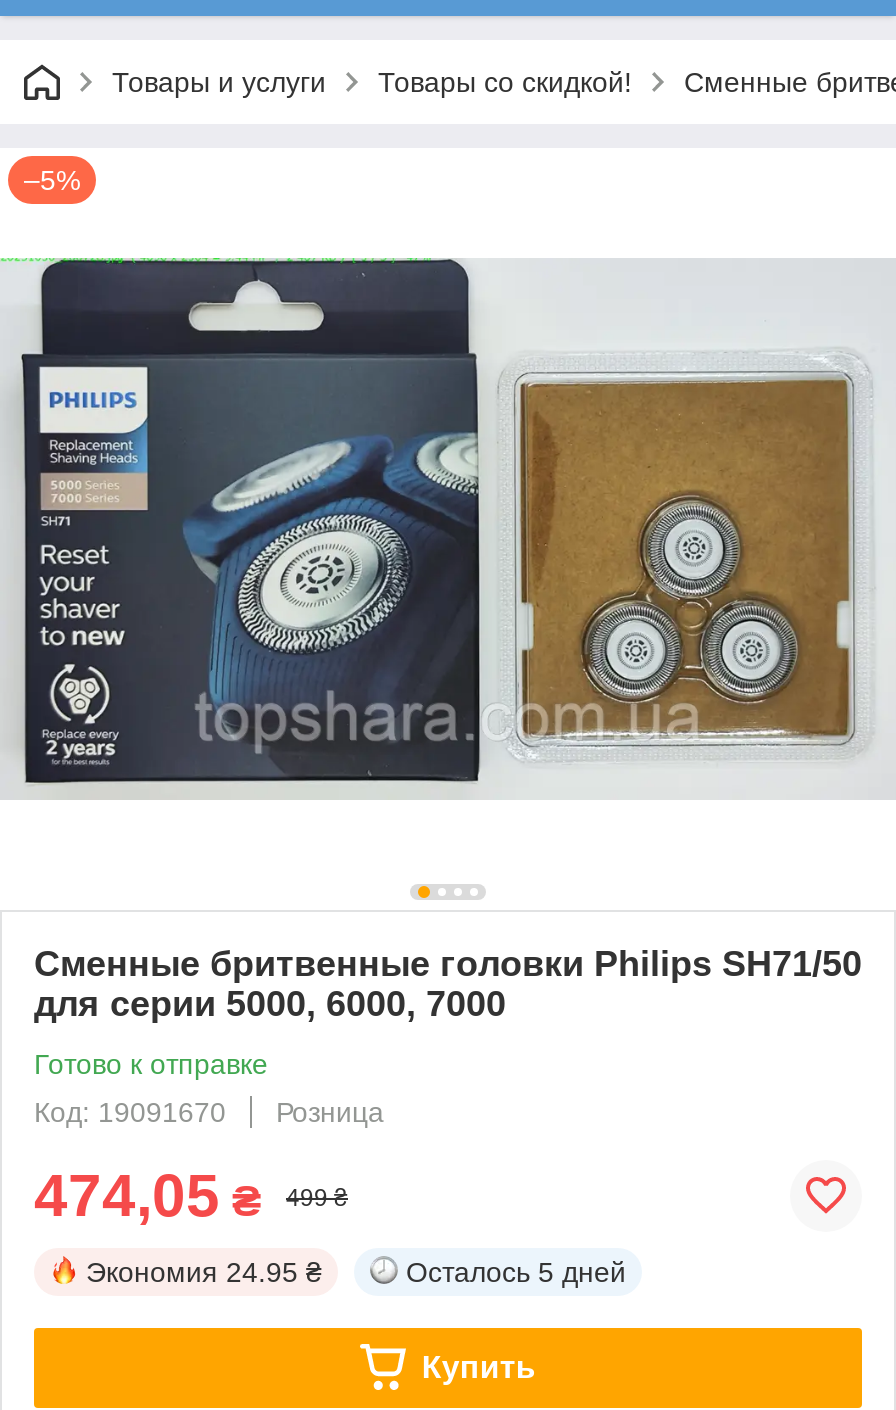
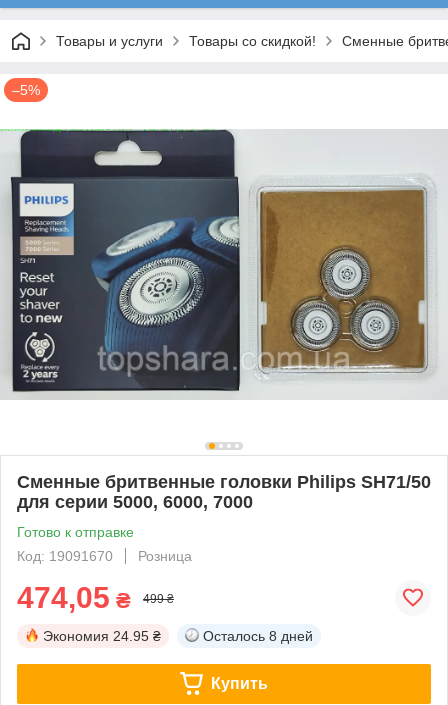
[406,1256,626,1288] Осталось 5 дней -> [203,628,313,644] Осталось 8 дней

